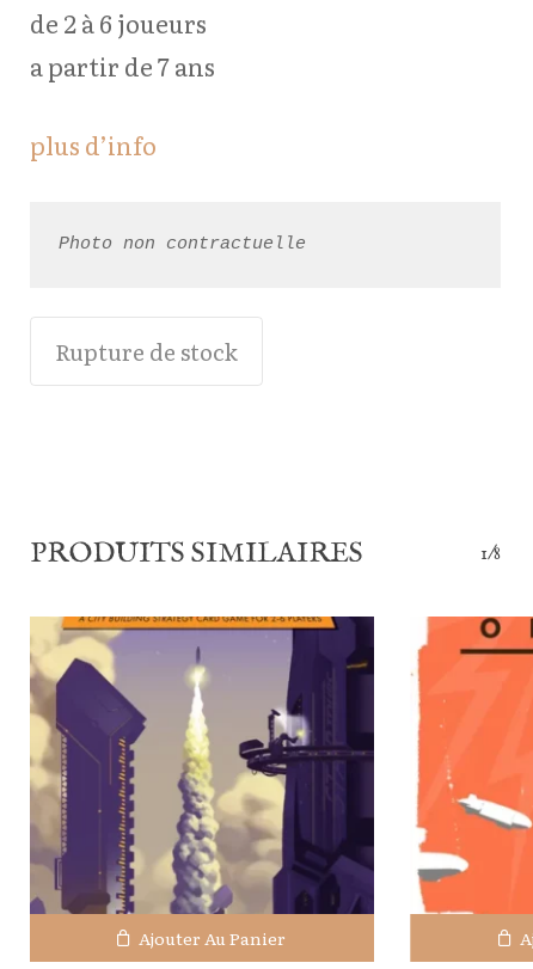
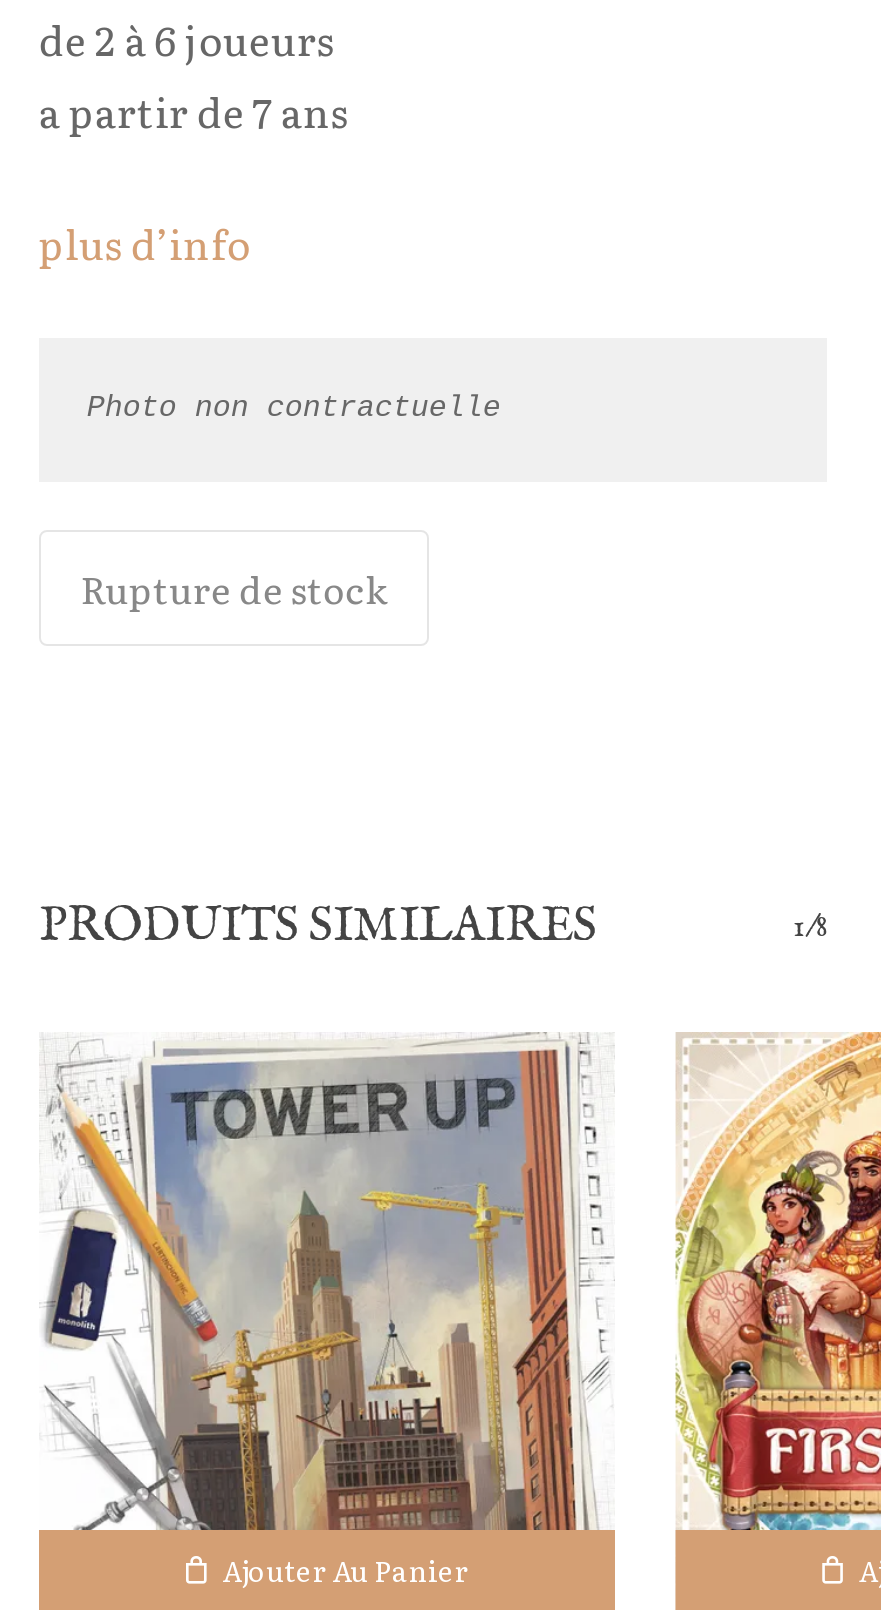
[29,615,375,915] [image] -> [39,1032,615,1532] [image]
[410,615,529,915] [image] -> [673,1032,875,1532] [image]

